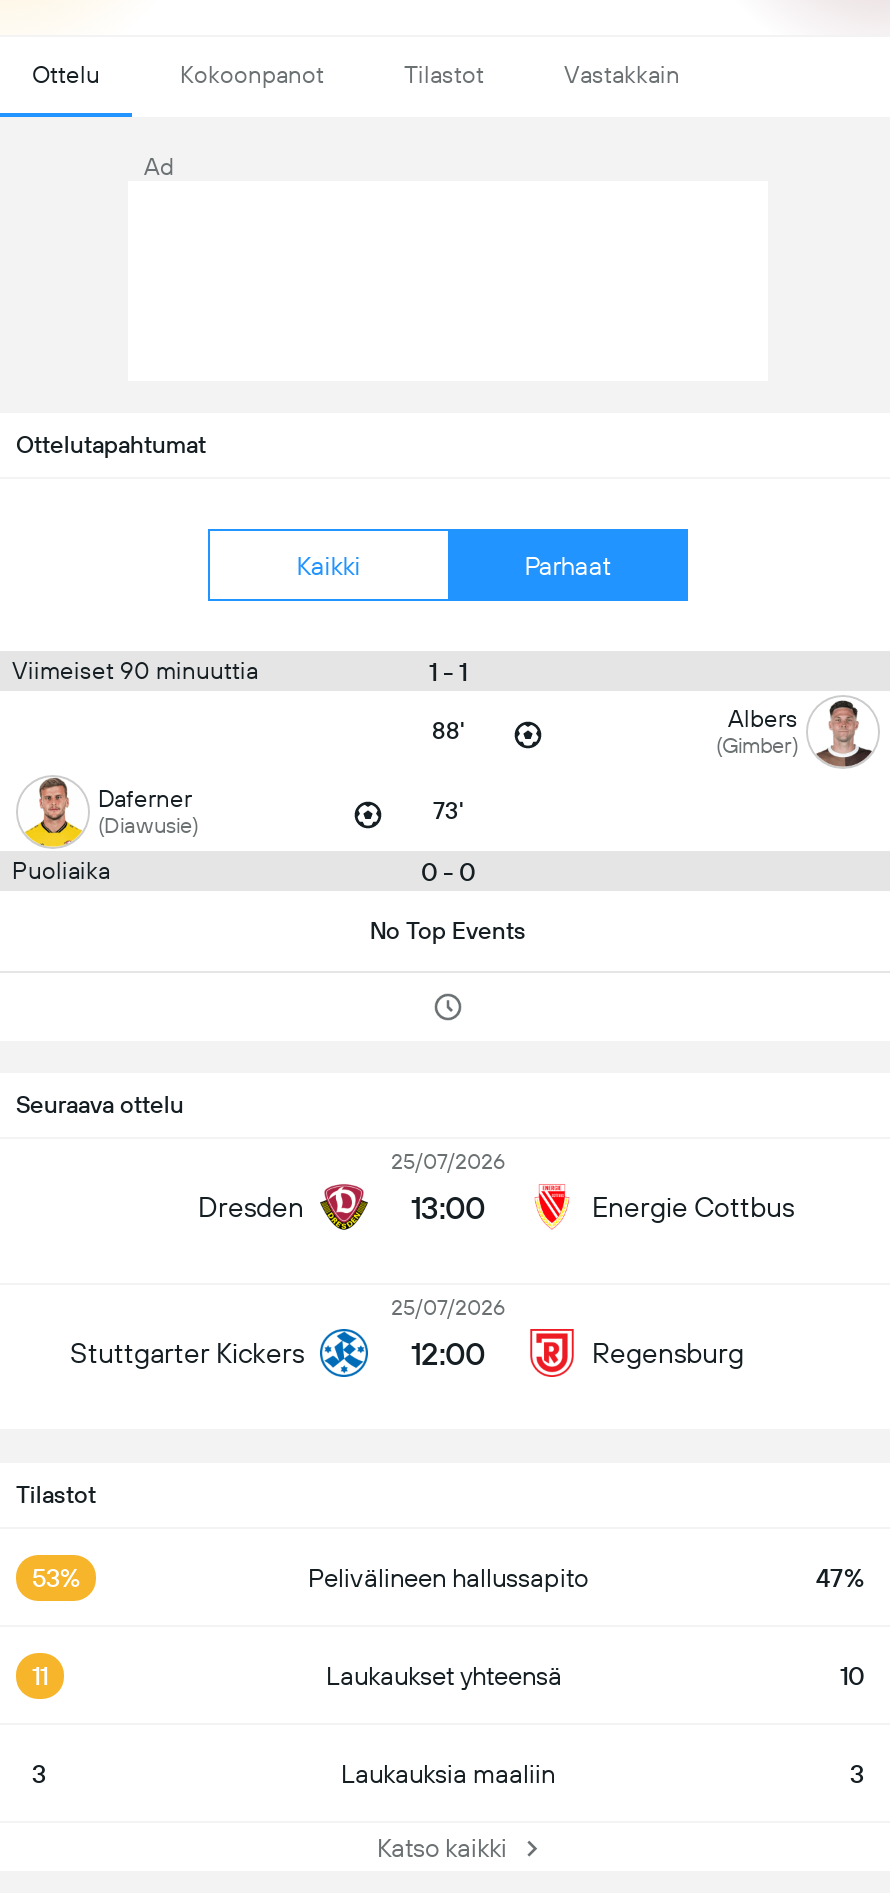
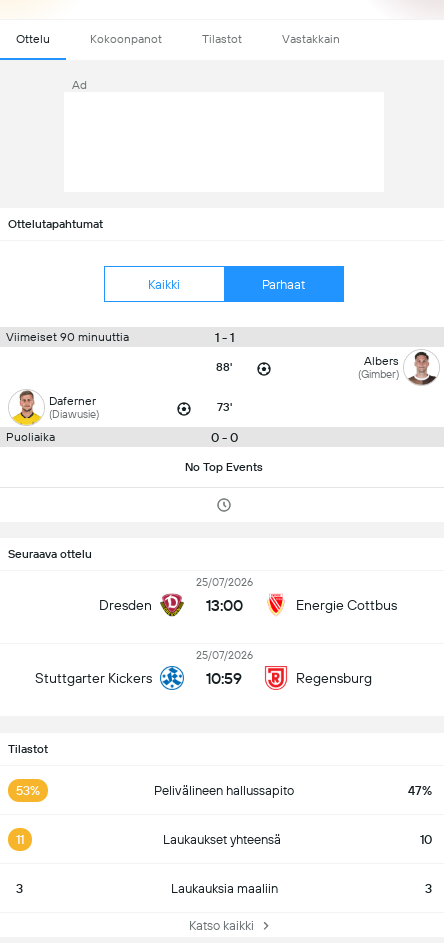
[411,1334,485,1372] 12:00 -> [206,668,242,687] 10:59

